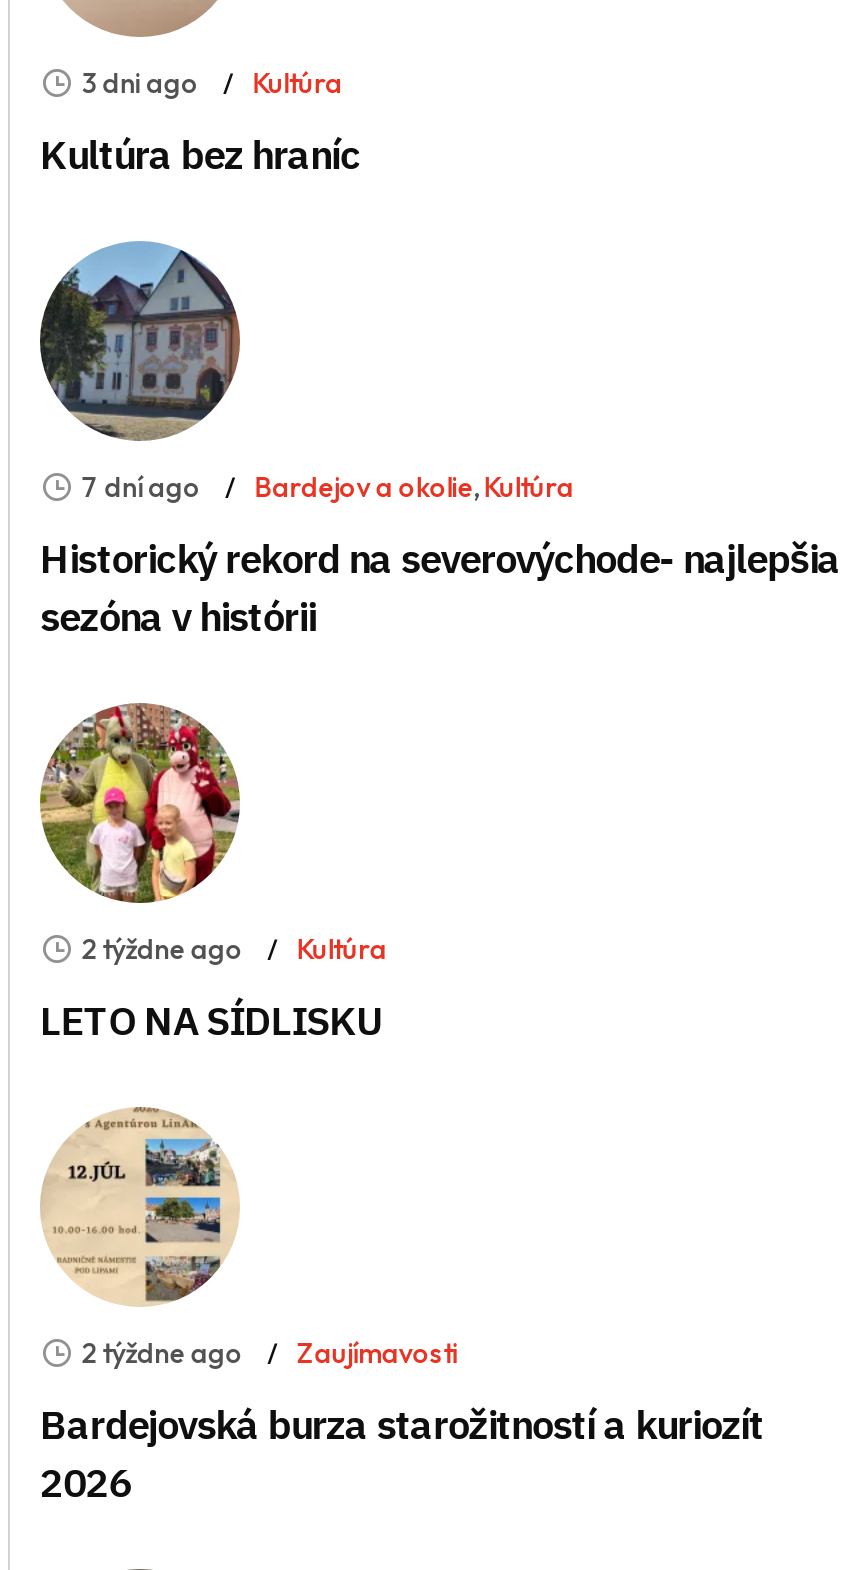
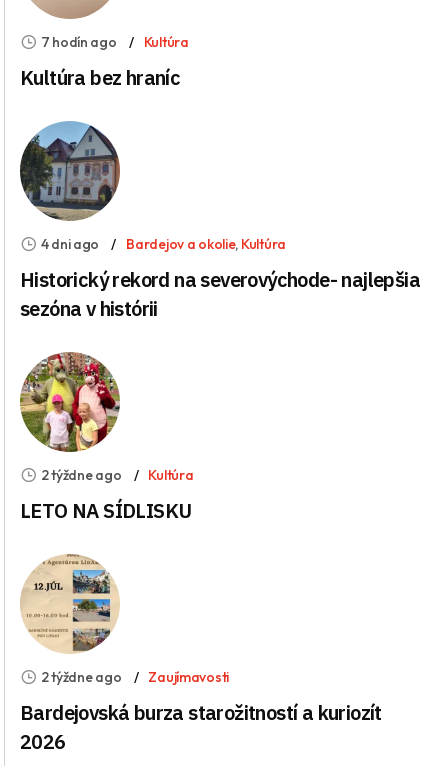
[81,66,343,102] 3 dni ago Kultúra -> [41,33,189,51] 7 hodín ago Kultúra
[81,470,574,506] 7 dní ago Bardejov a okolie, Kultúra -> [41,235,286,253] 4 dni ago Bardejov a okolie, Kultúra

